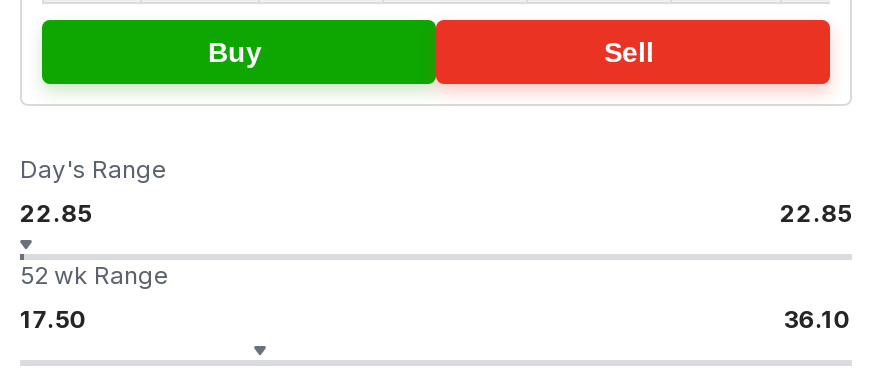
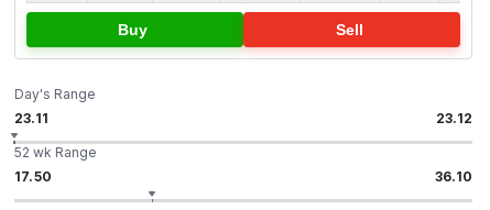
[20,198,92,228] 22.85 -> [14,110,48,126] 23.11
[780,198,852,228] 22.85 -> [436,110,472,126] 23.12

